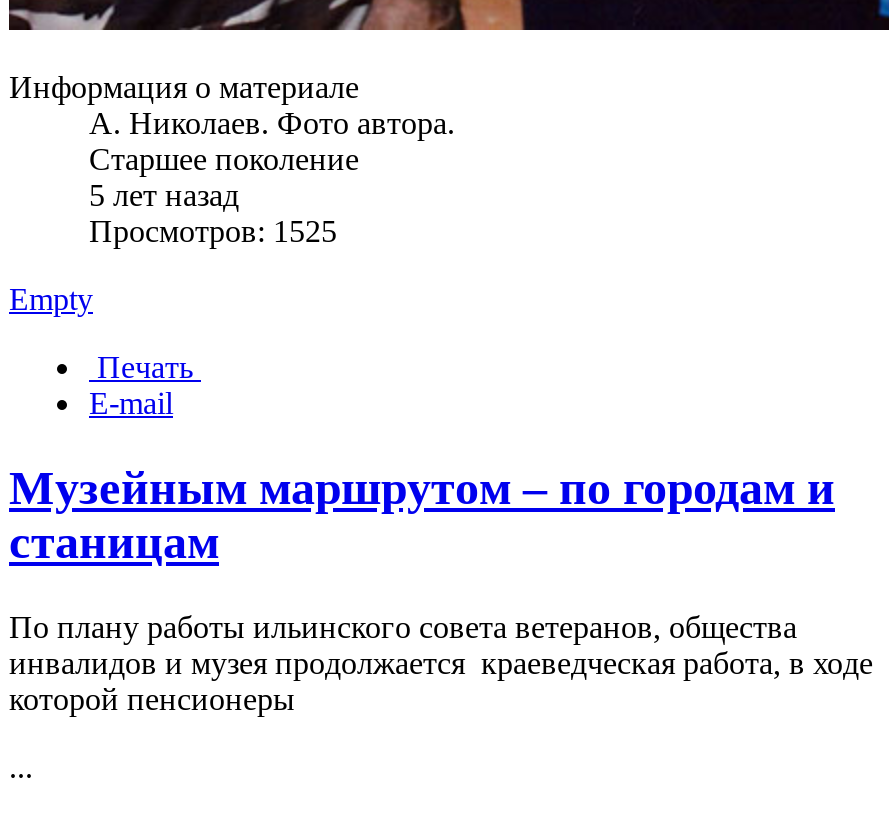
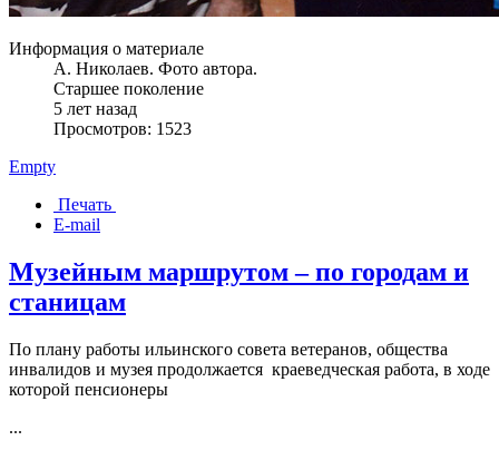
[89,215,337,249] Просмотров: 1525 -> [53,120,192,139] Просмотров: 1523

